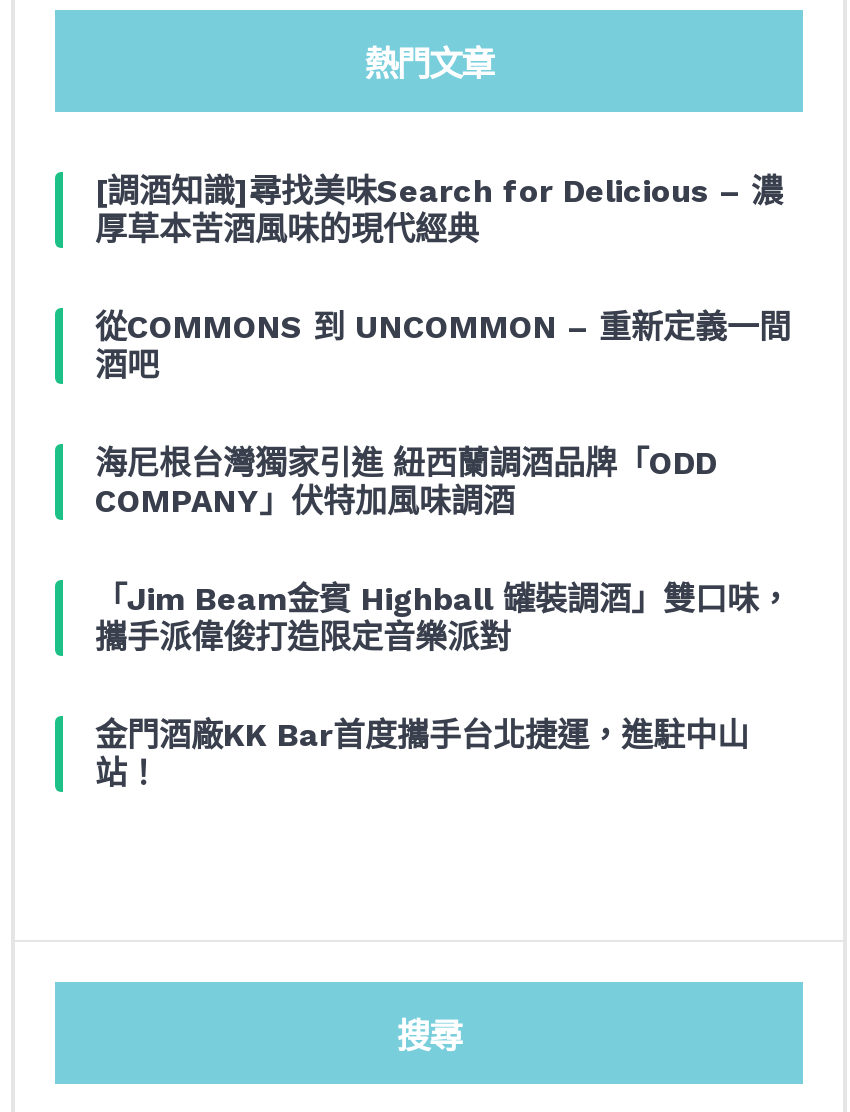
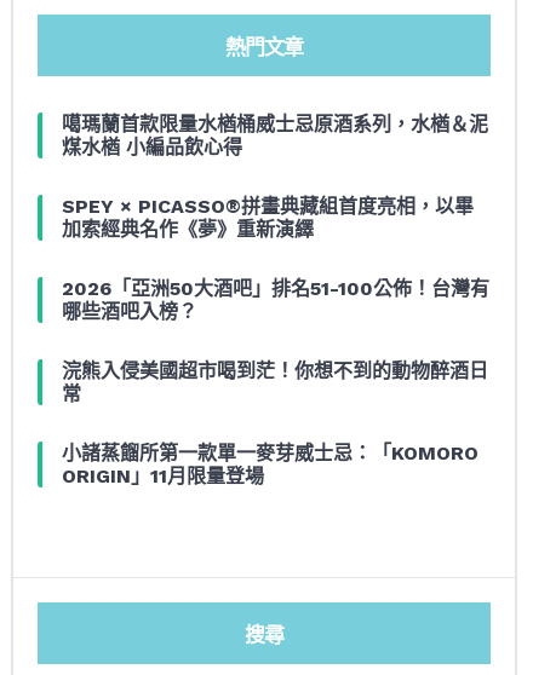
[95,172,783,248] [調酒知識]尋找美味Search for Delicious – 濃 | 厚草本苦酒風味的現代經典 -> [62,112,488,158] 噶瑪蘭首款限量水楢桶威士忌原酒系列，水楢＆泥 | 煤水楢 小編品飲心得
[95,308,791,384] 從COMMONS 到 UNCOMMON – 重新定義一間 | 酒吧 -> [62,195,474,240] SPEY × PICASSO®拼畫典藏組首度亮相，以畢 | 加索經典名作《夢》重新演繹
[95,444,717,520] 海尼根台灣獨家引進 紐西蘭調酒品牌「ODD | COMPANY」伏特加風味調酒 -> [62,277,489,323] 2026「亞洲50大酒吧」排名51-100公佈！台灣有 | 哪些酒吧入榜？
[95,580,791,656] 「Jim Beam金賓 Highball 罐裝調酒」雙口味， | 攜手派偉俊打造限定音樂派對 -> [62,359,488,405] 浣熊入侵美國超市喝到茫！你想不到的動物醉酒日 | 常
[95,716,749,792] 金門酒廠KK Bar首度攜手台北捷運，進駐中山 | 站！ -> [62,441,478,487] 小諸蒸餾所第一款單一麥芽威士忌：「KOMORO | ORIGIN」11月限量登場

